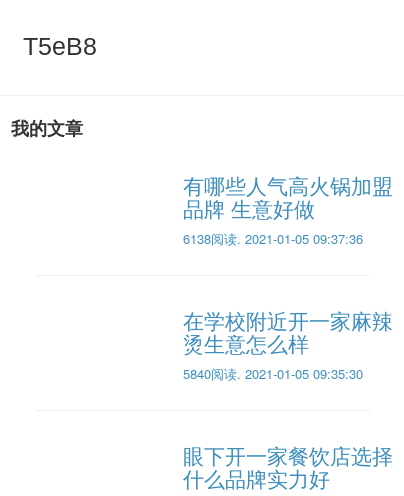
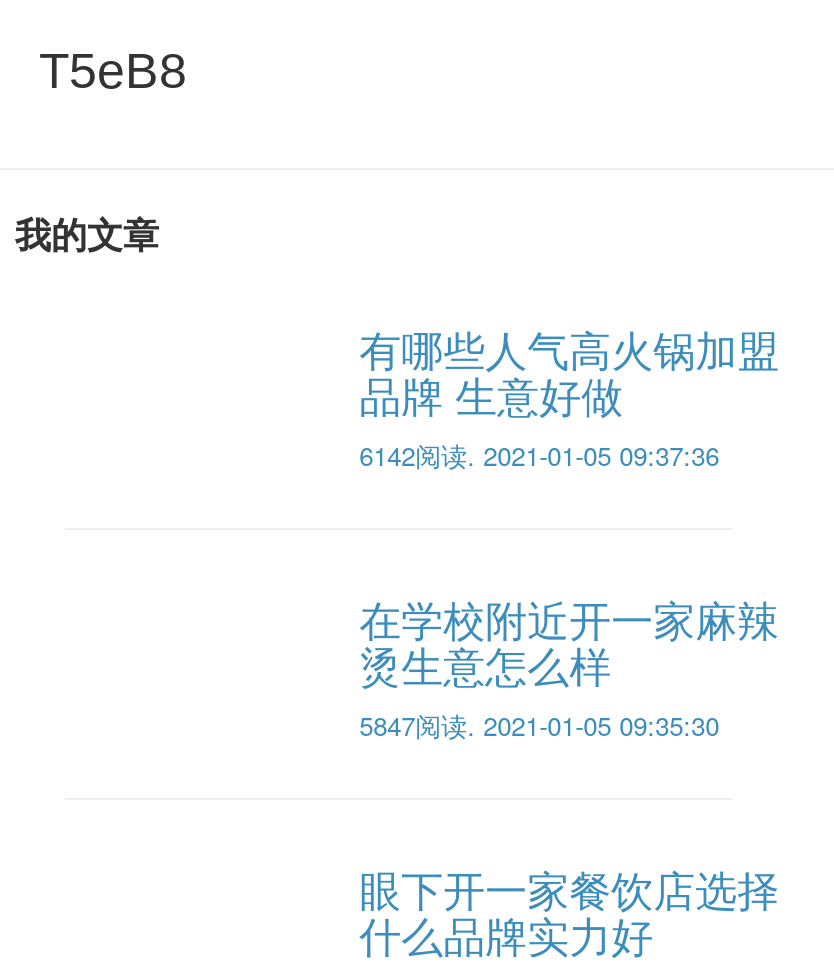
[183,228,363,247] 6138阅读. 2021-01-05 09:37:36 -> [359,435,719,473] 6142阅读. 2021-01-05 09:37:36
[183,363,363,382] 5840阅读. 2021-01-05 09:35:30 -> [359,705,719,743] 5847阅读. 2021-01-05 09:35:30

